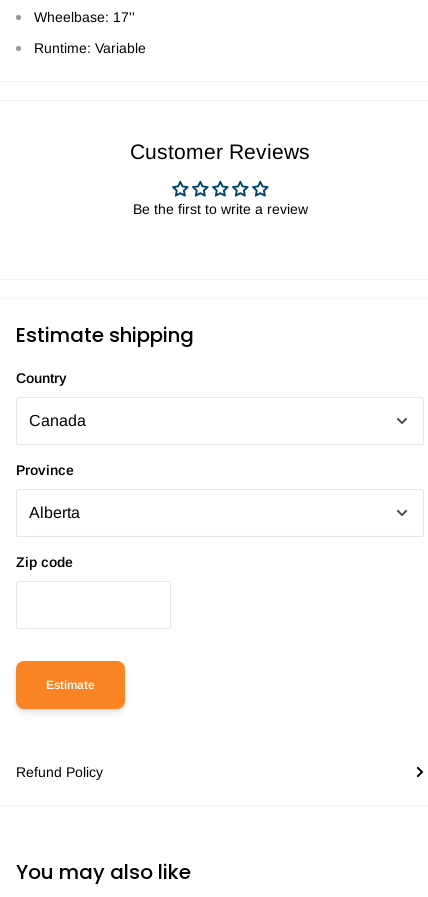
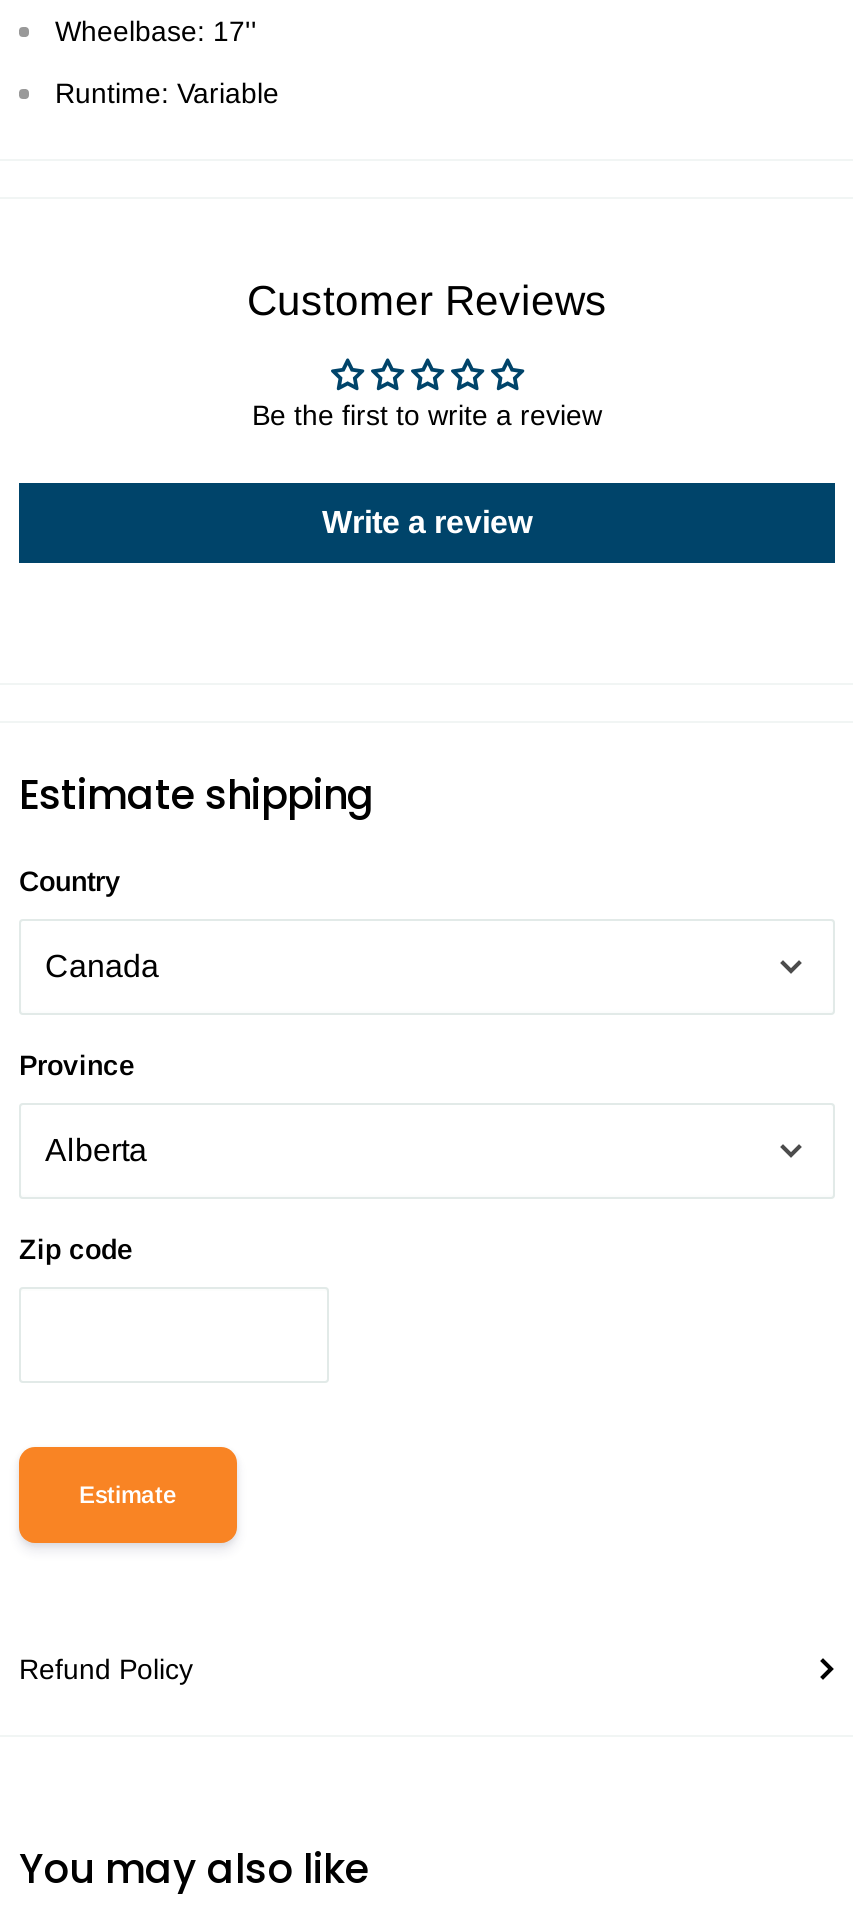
none -> [322,504,532,538] Write a review

